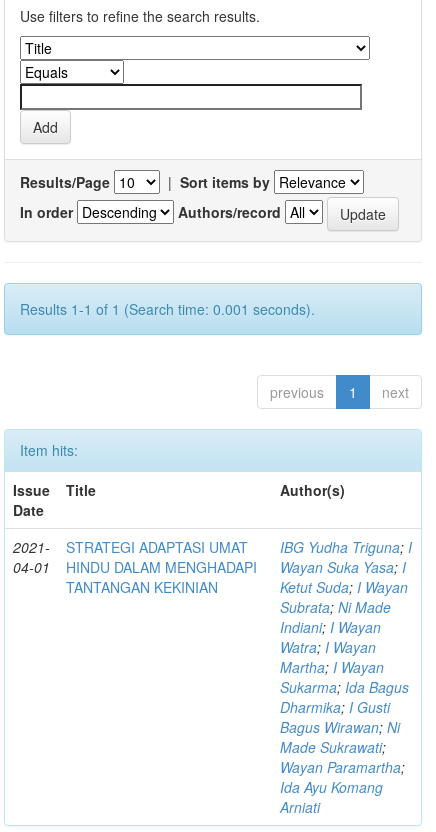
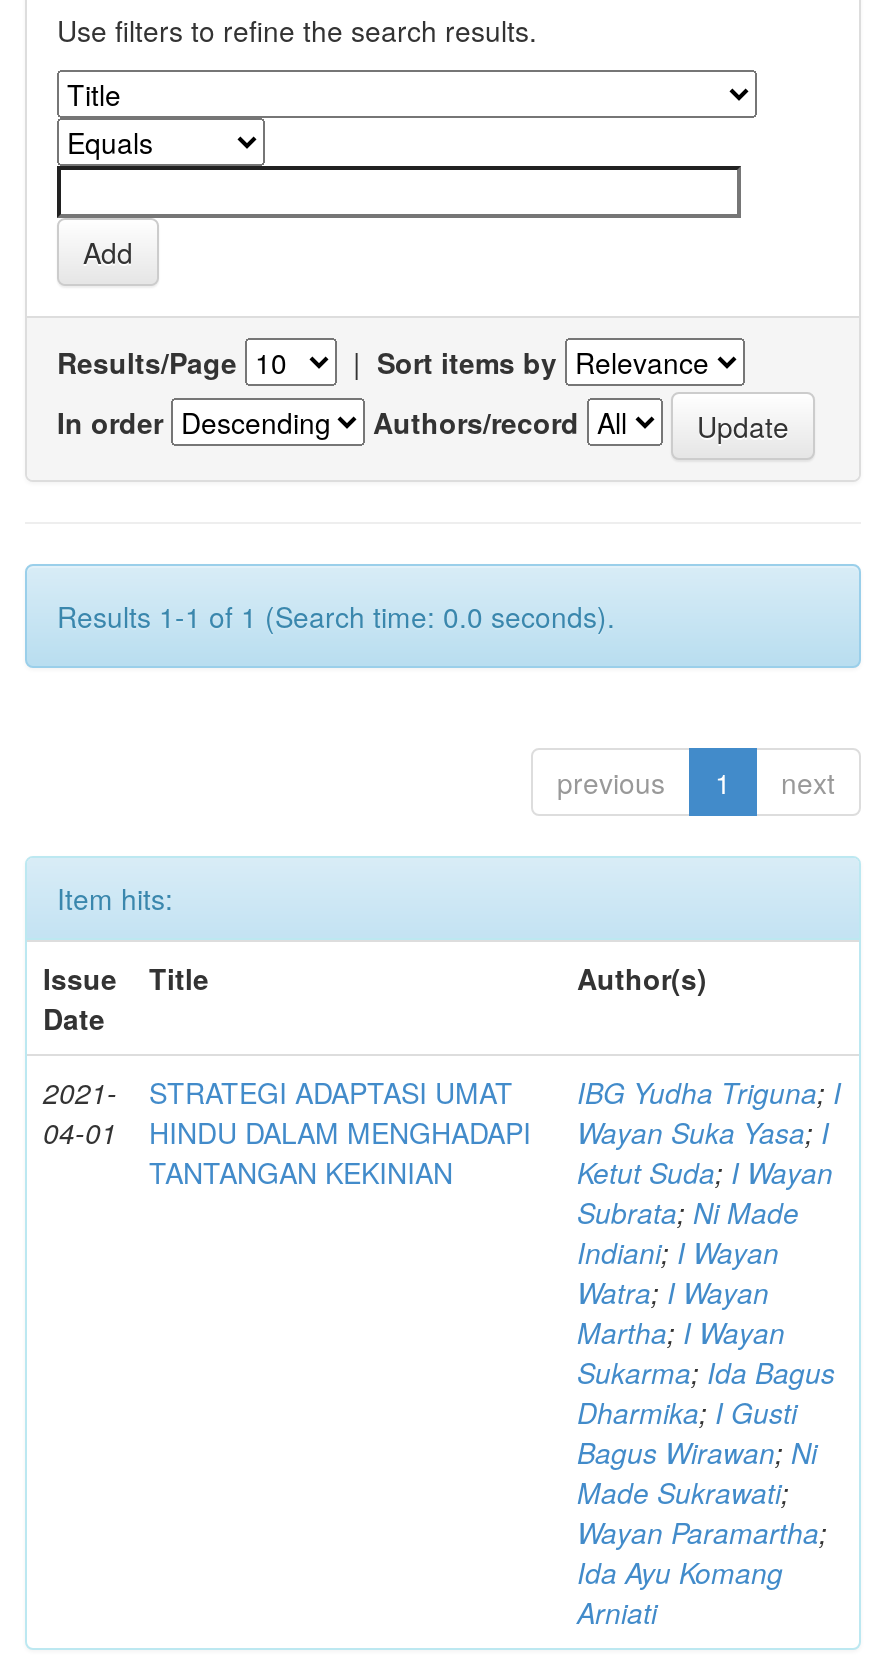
[20,299,315,319] Results 1-1 of 1 (Search time: 0.001 seconds). -> [57,596,615,636] Results 1-1 of 1 (Search time: 0.0 seconds).

